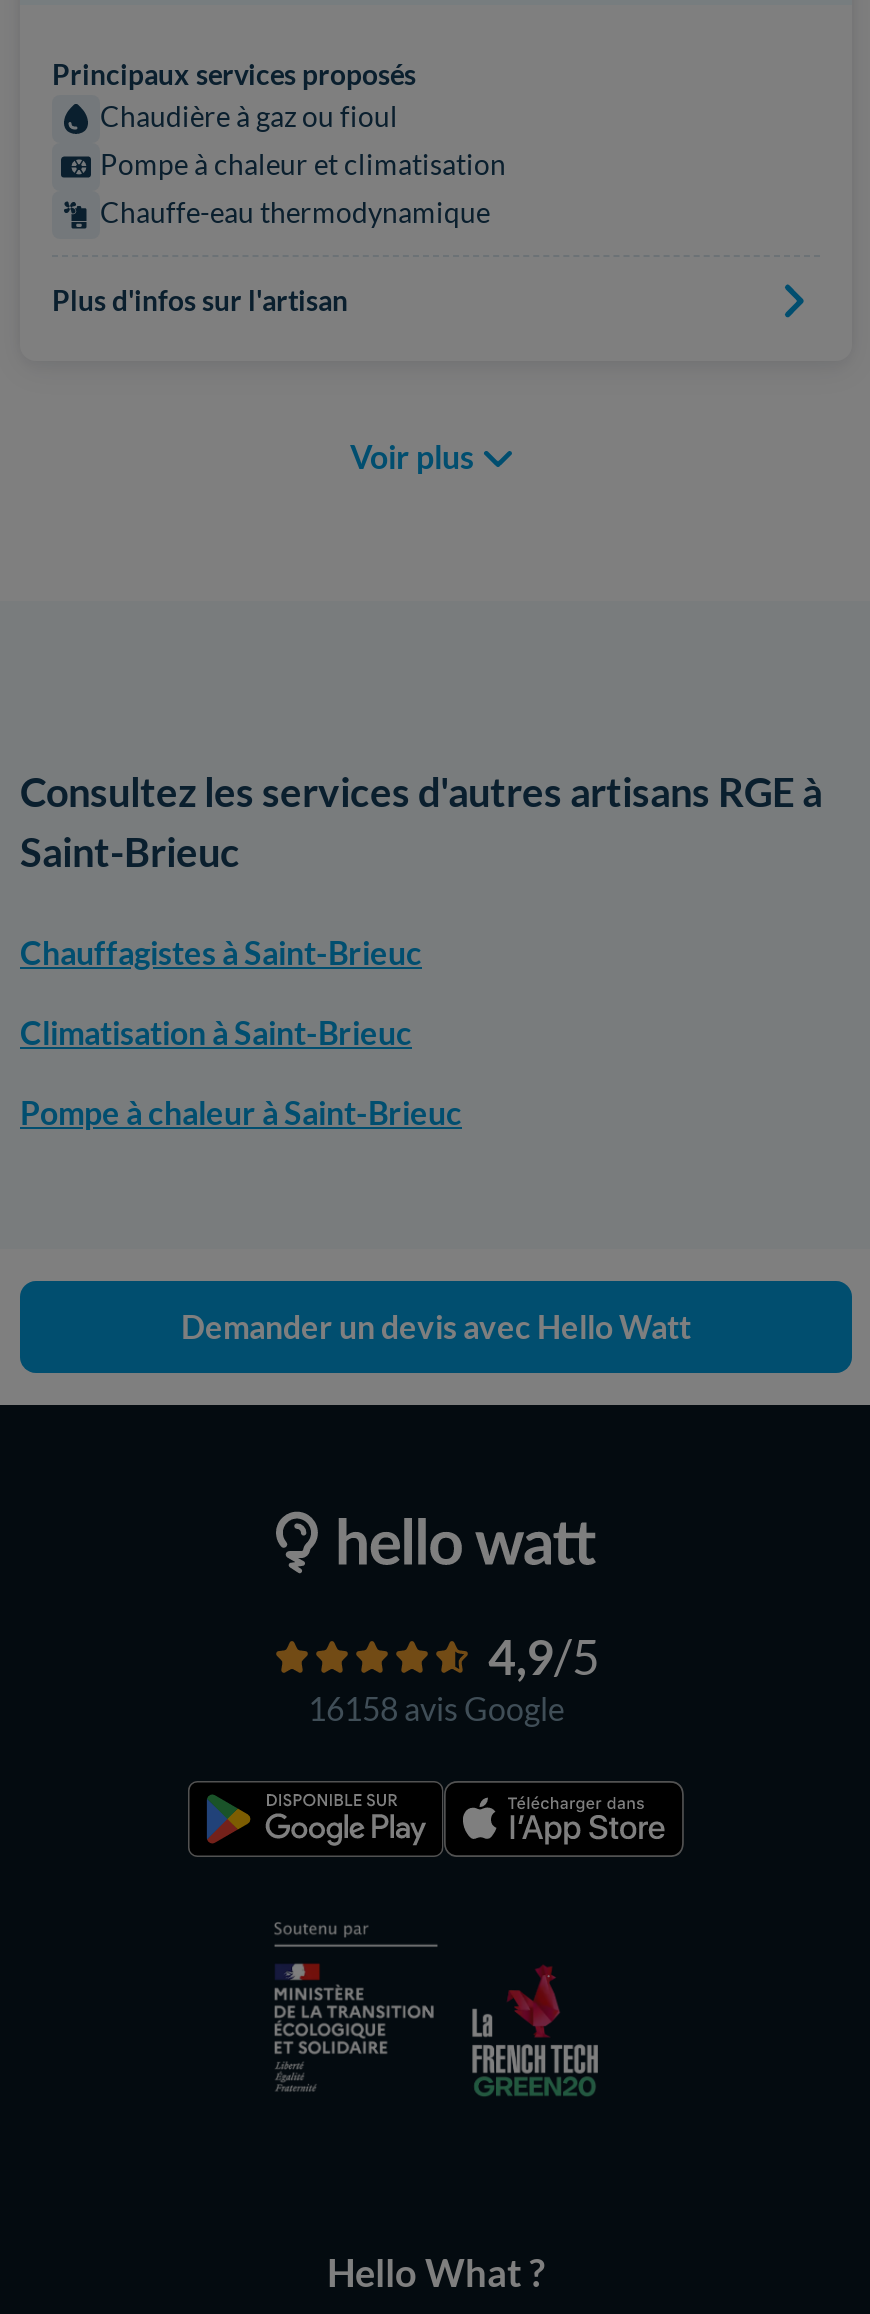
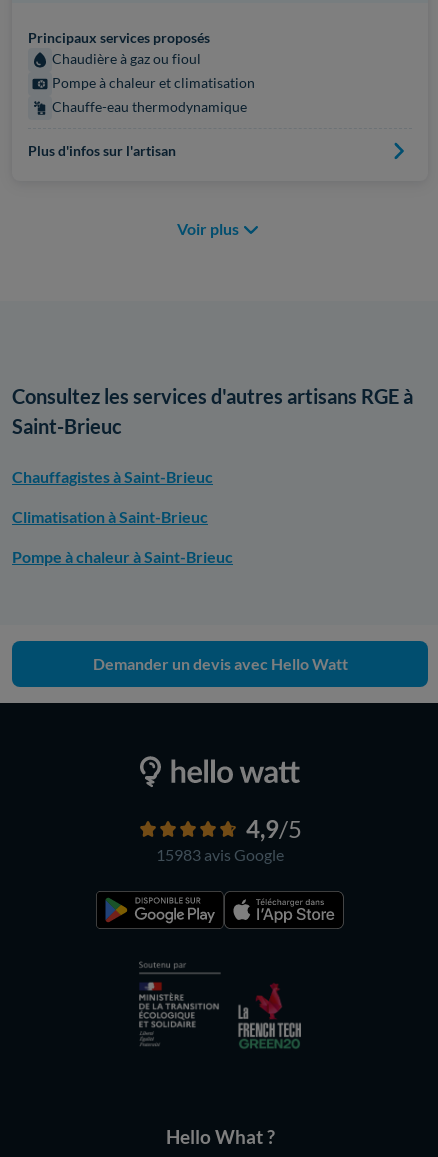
[308,1688,564,1726] 16158 avis Google -> [156,844,284,863] 15983 avis Google

